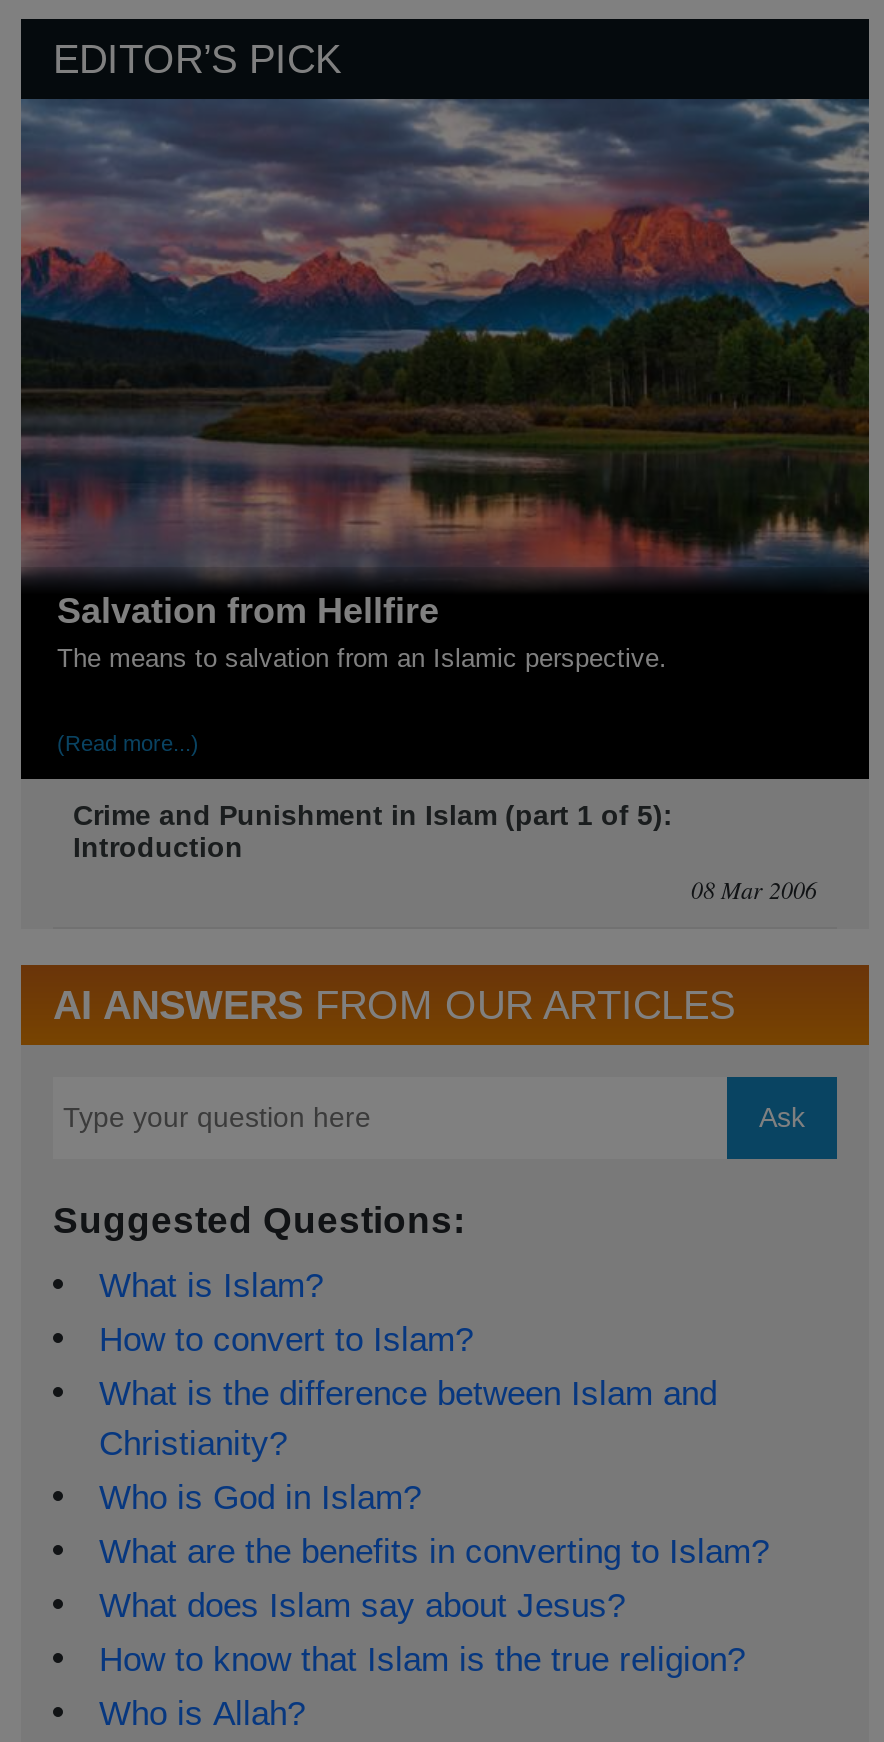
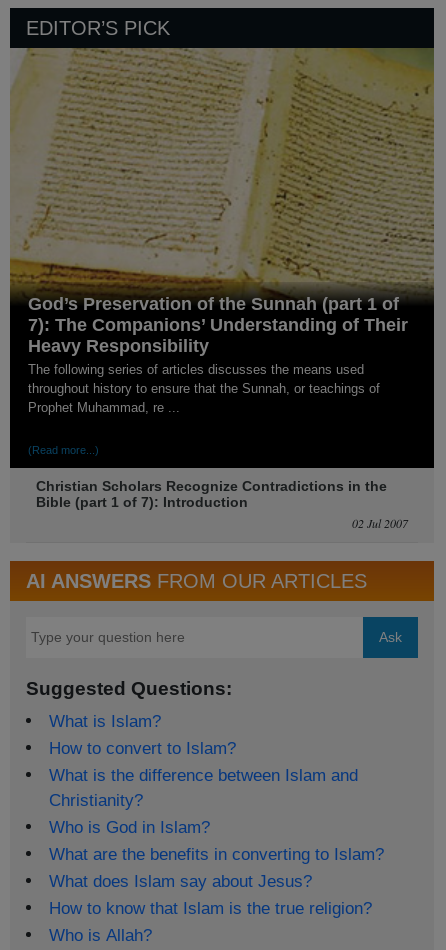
[19,97,871,673] [image] | Salvation from Hellfire | The means to salvation from an Islamic perspective. -> [9,47,435,415] [image] | God’s Preservation of the Sunnah (part 1 of | 7): The Companions’ Understanding of Their | Heavy Responsibility | The following series of articles discusses the means used | throughout history to ensure that the Sunnah, or teachings of | Prophet Muhammad, re ...
[73,799,817,905] Crime and Punishment in Islam (part 1 of 5): | Introduction | 08 Mar 2006 -> [36,478,408,531] Christian Scholars Recognize Contradictions in the | Bible (part 1 of 7): Introduction | 02 Jul 2007

